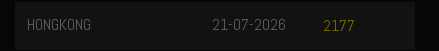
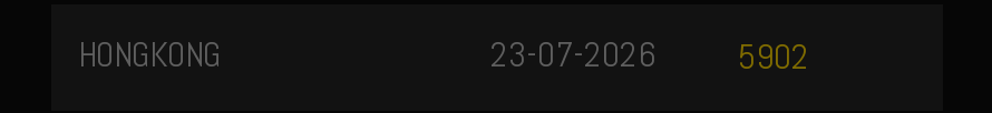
[212,15,286,35] 21-07-2026 -> [490,34,655,78] 23-07-2026
[323,16,355,36] 2177 -> [738,35,809,80] 5902

